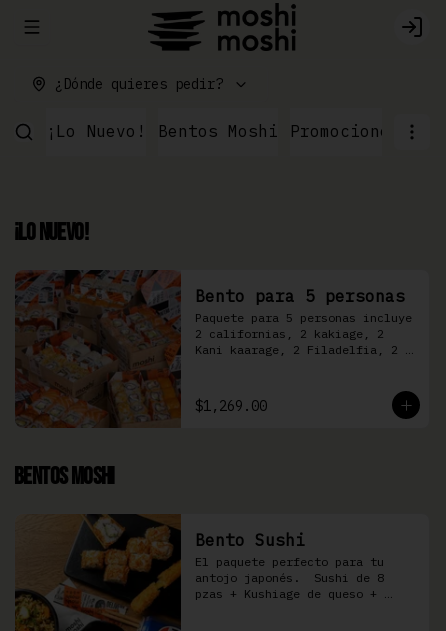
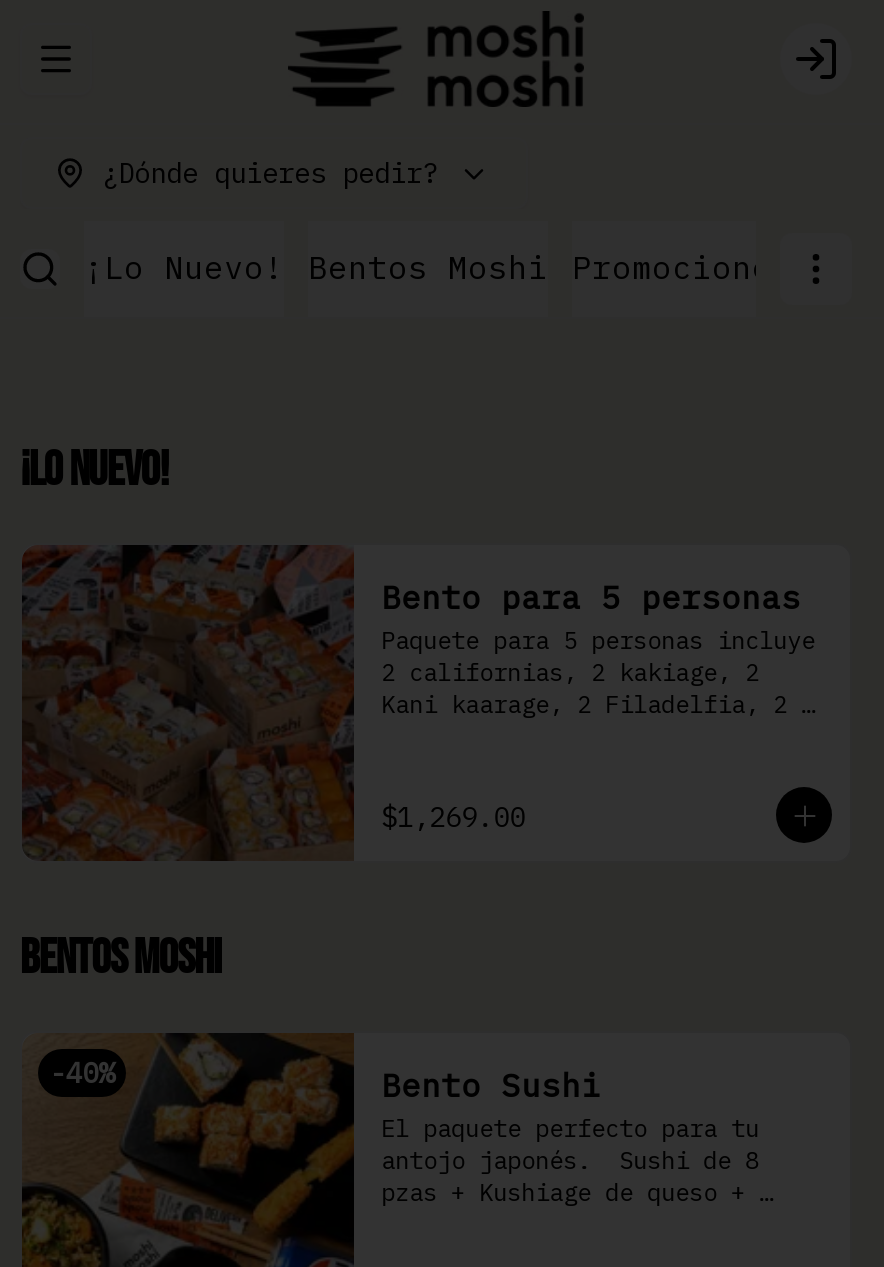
none -> [50,1055,114,1091] -40%

